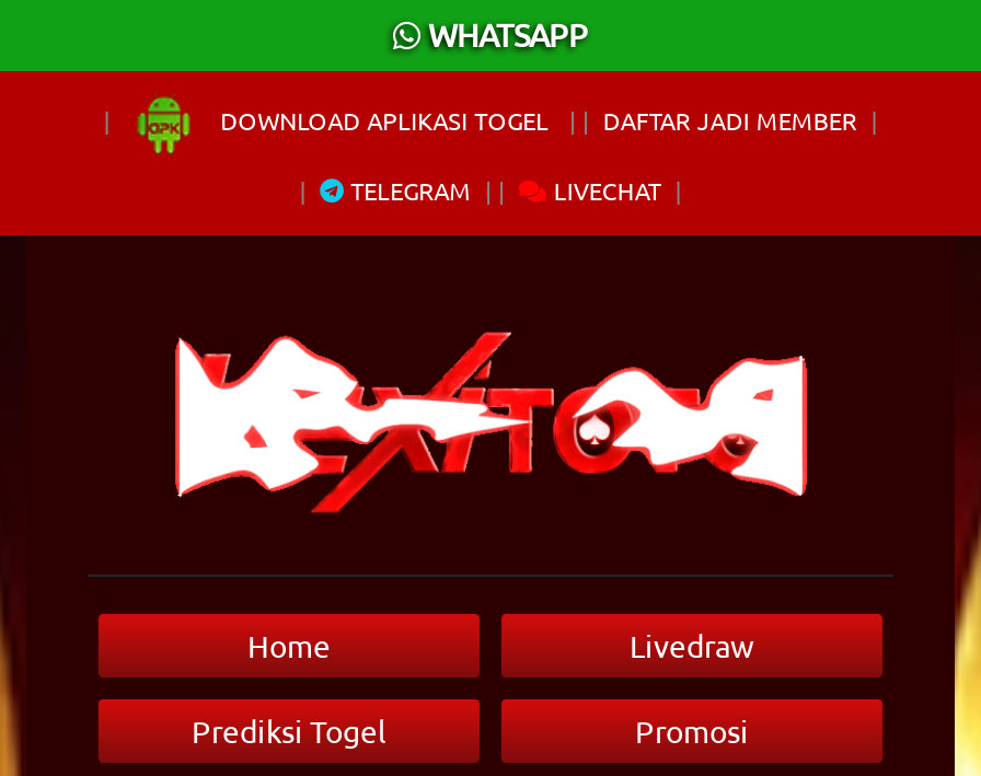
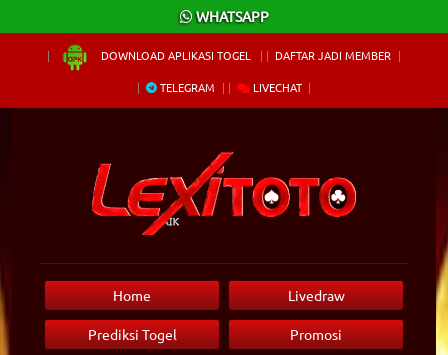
[173,334,530,513] [image] -> [80,154,241,227] [image]
[572,354,810,498] [image] -> [263,163,369,227] [image]

